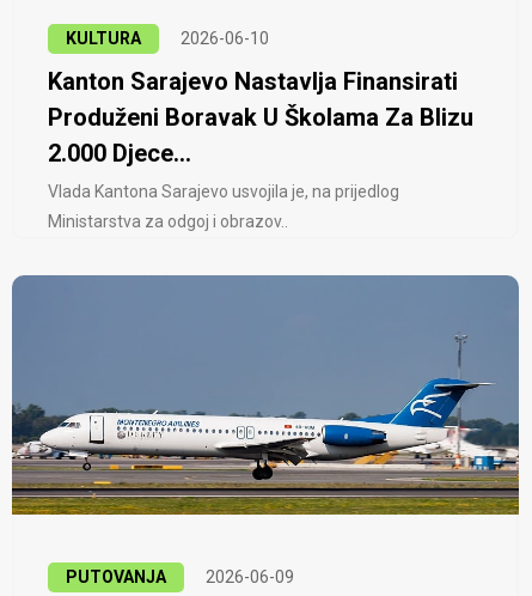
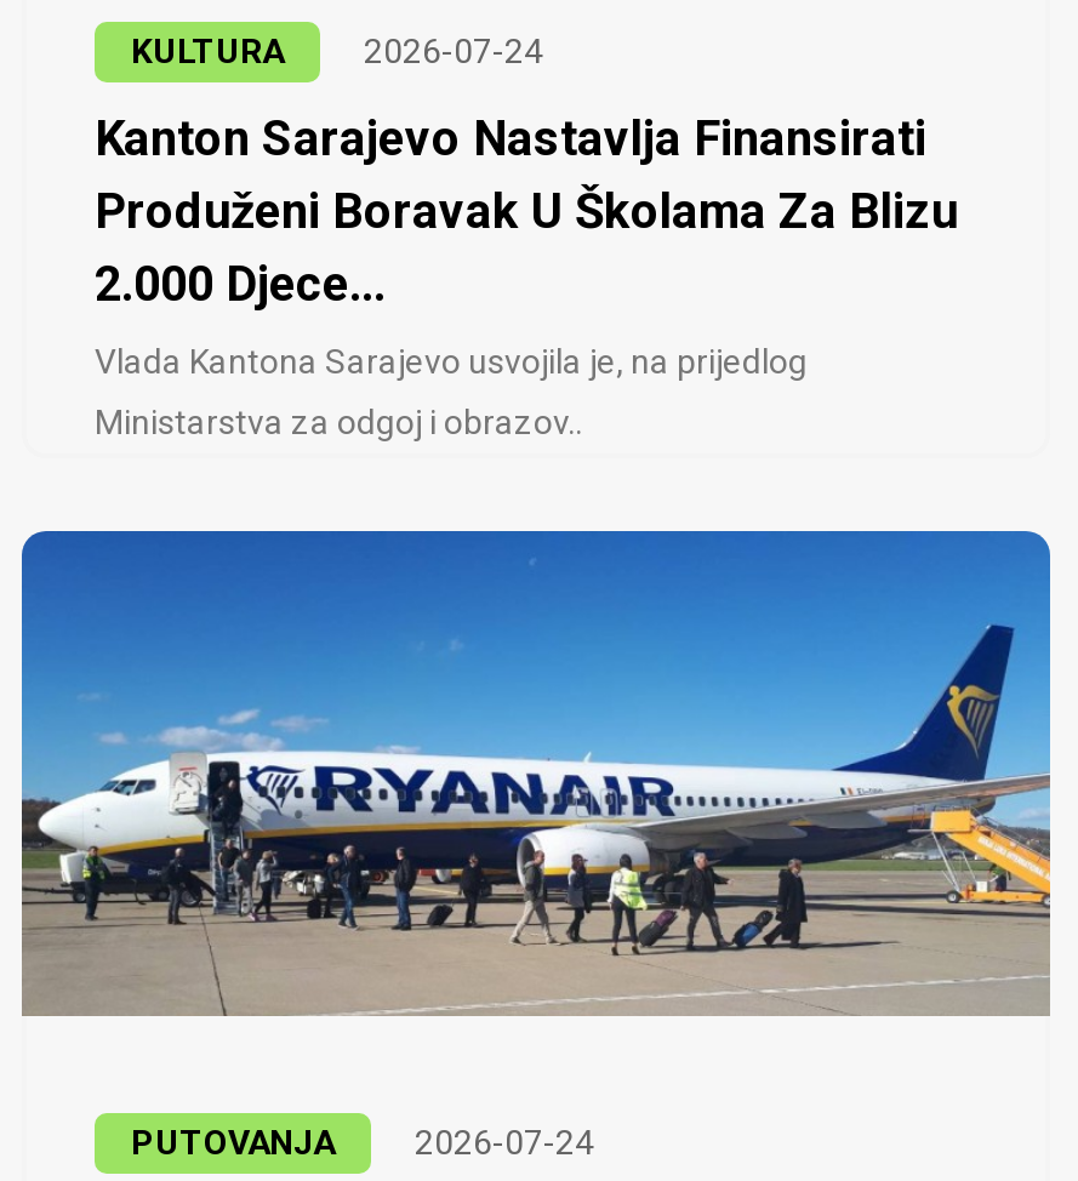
[181,28,269,48] 2026-06-10 -> [364,31,543,70] 2026-07-24
[11,275,520,516] [image] -> [22,531,1053,1016] [image]
[206,567,294,586] 2026-06-09 -> [415,1122,594,1161] 2026-07-24

